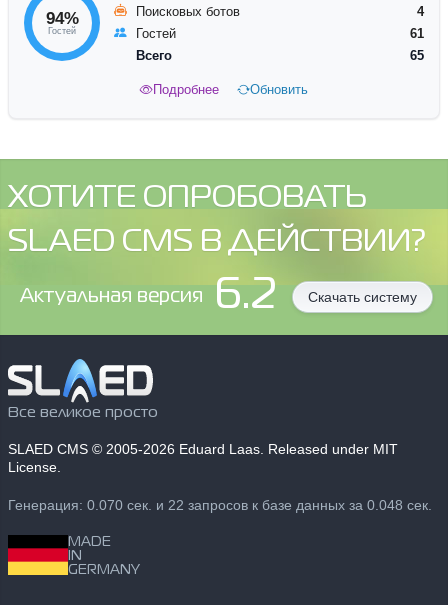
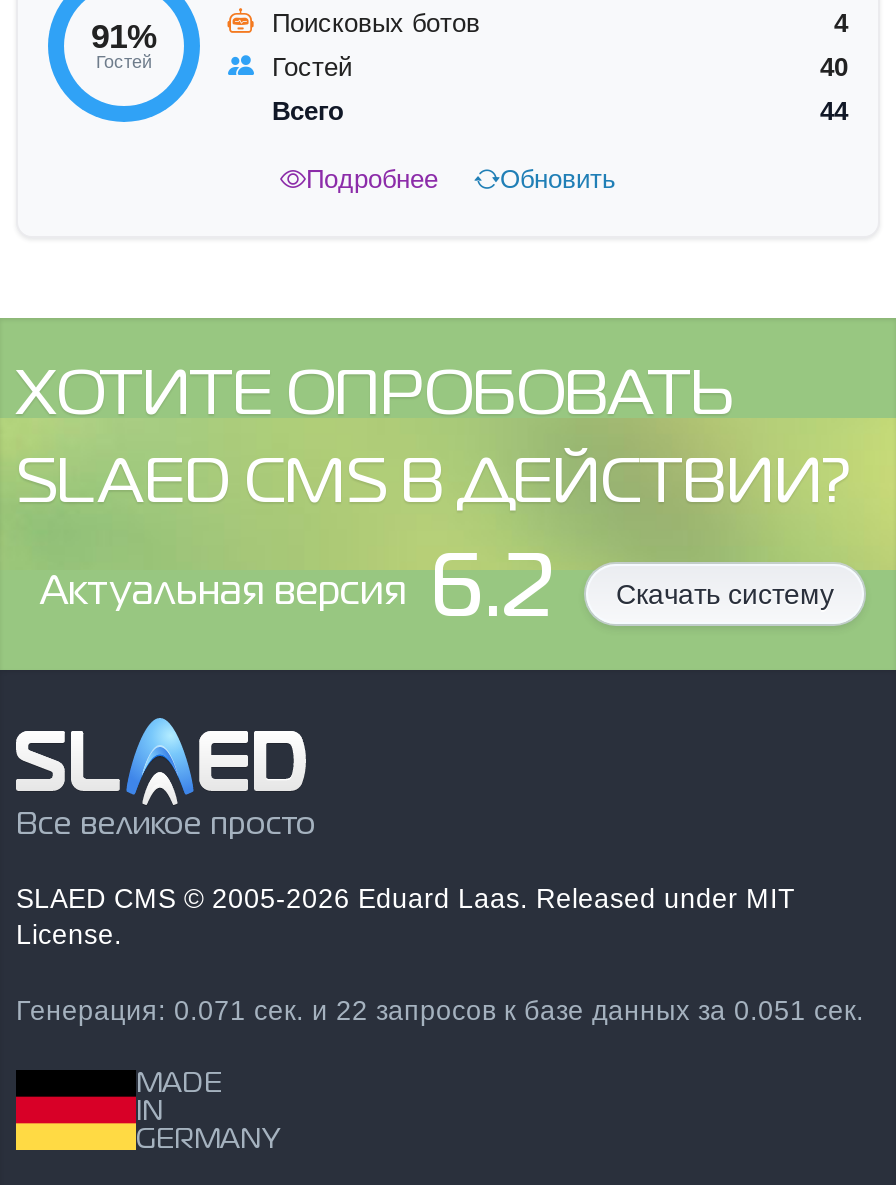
[45,8,78,27] 94% -> [91,17,157,55] 91%
[410,25,424,40] 61 -> [820,51,848,81] 40
[410,47,424,62] 65 -> [820,95,848,125] 44
[8,498,432,513] Генерация: 0.070 сек. и 22 запросов к базе данных за 0.048 сек. -> [16,997,864,1027] Генерация: 0.071 сек. и 22 запросов к базе данных за 0.051 сек.

